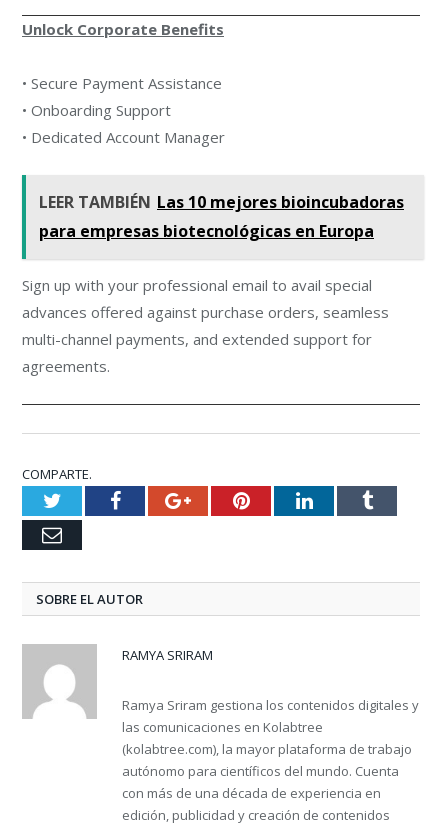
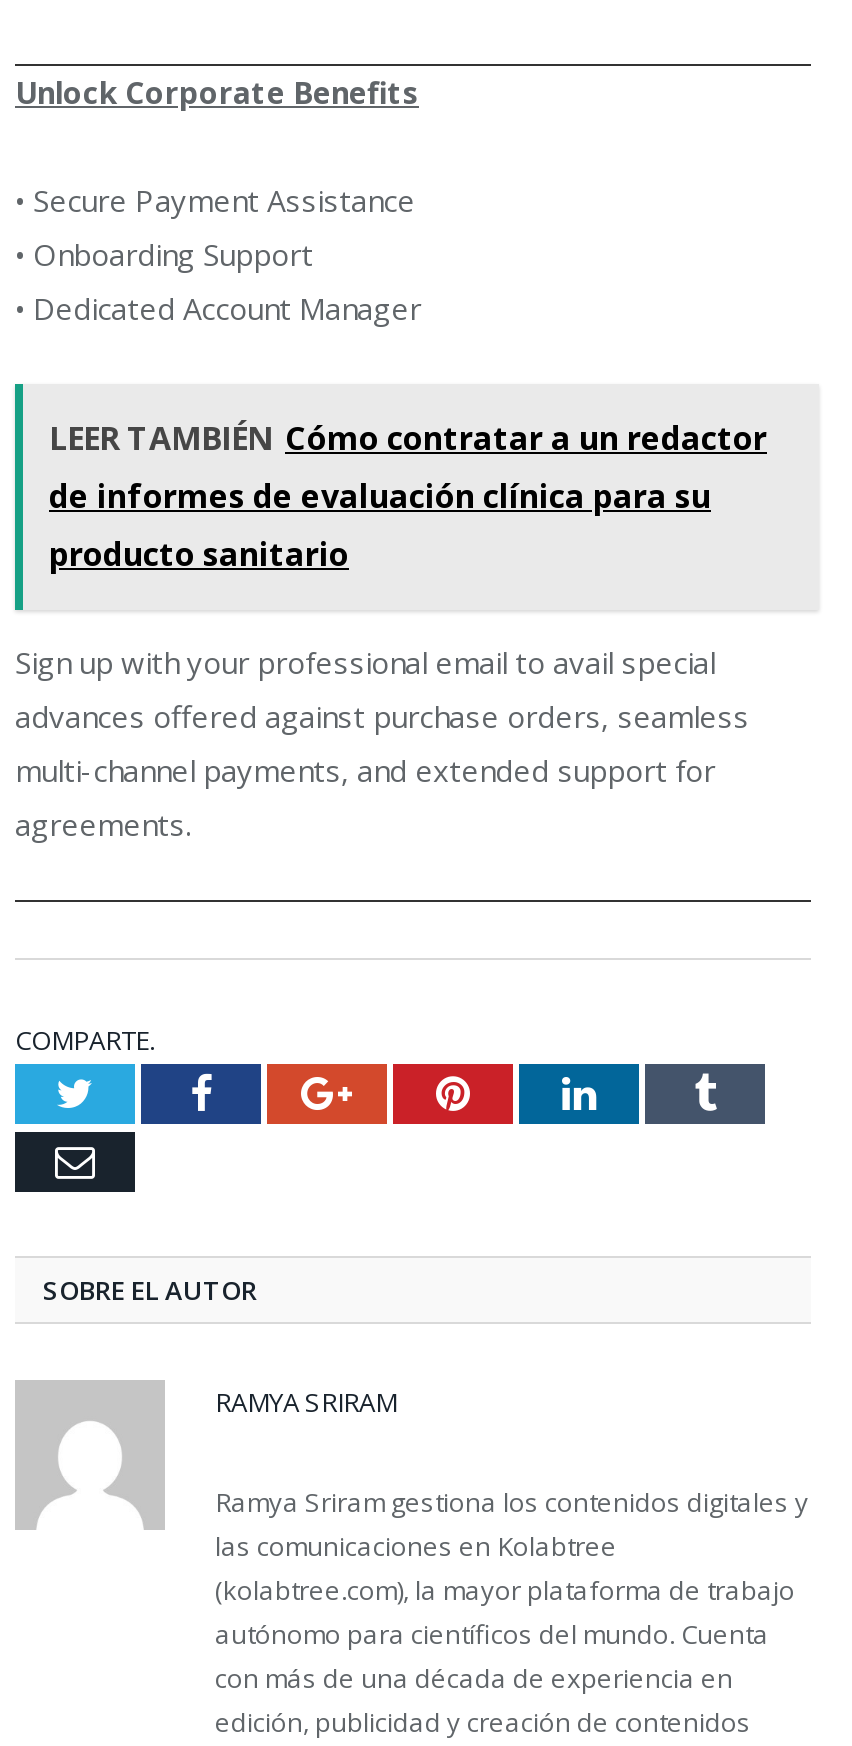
[39,191,404,242] LEER TAMBIÉN Las 10 mejores bioincubadoras | para empresas biotecnológicas en Europa -> [49,416,767,576] LEER TAMBIÉN Cómo contratar a un redactor | de informes de evaluación clínica para su | producto sanitario

